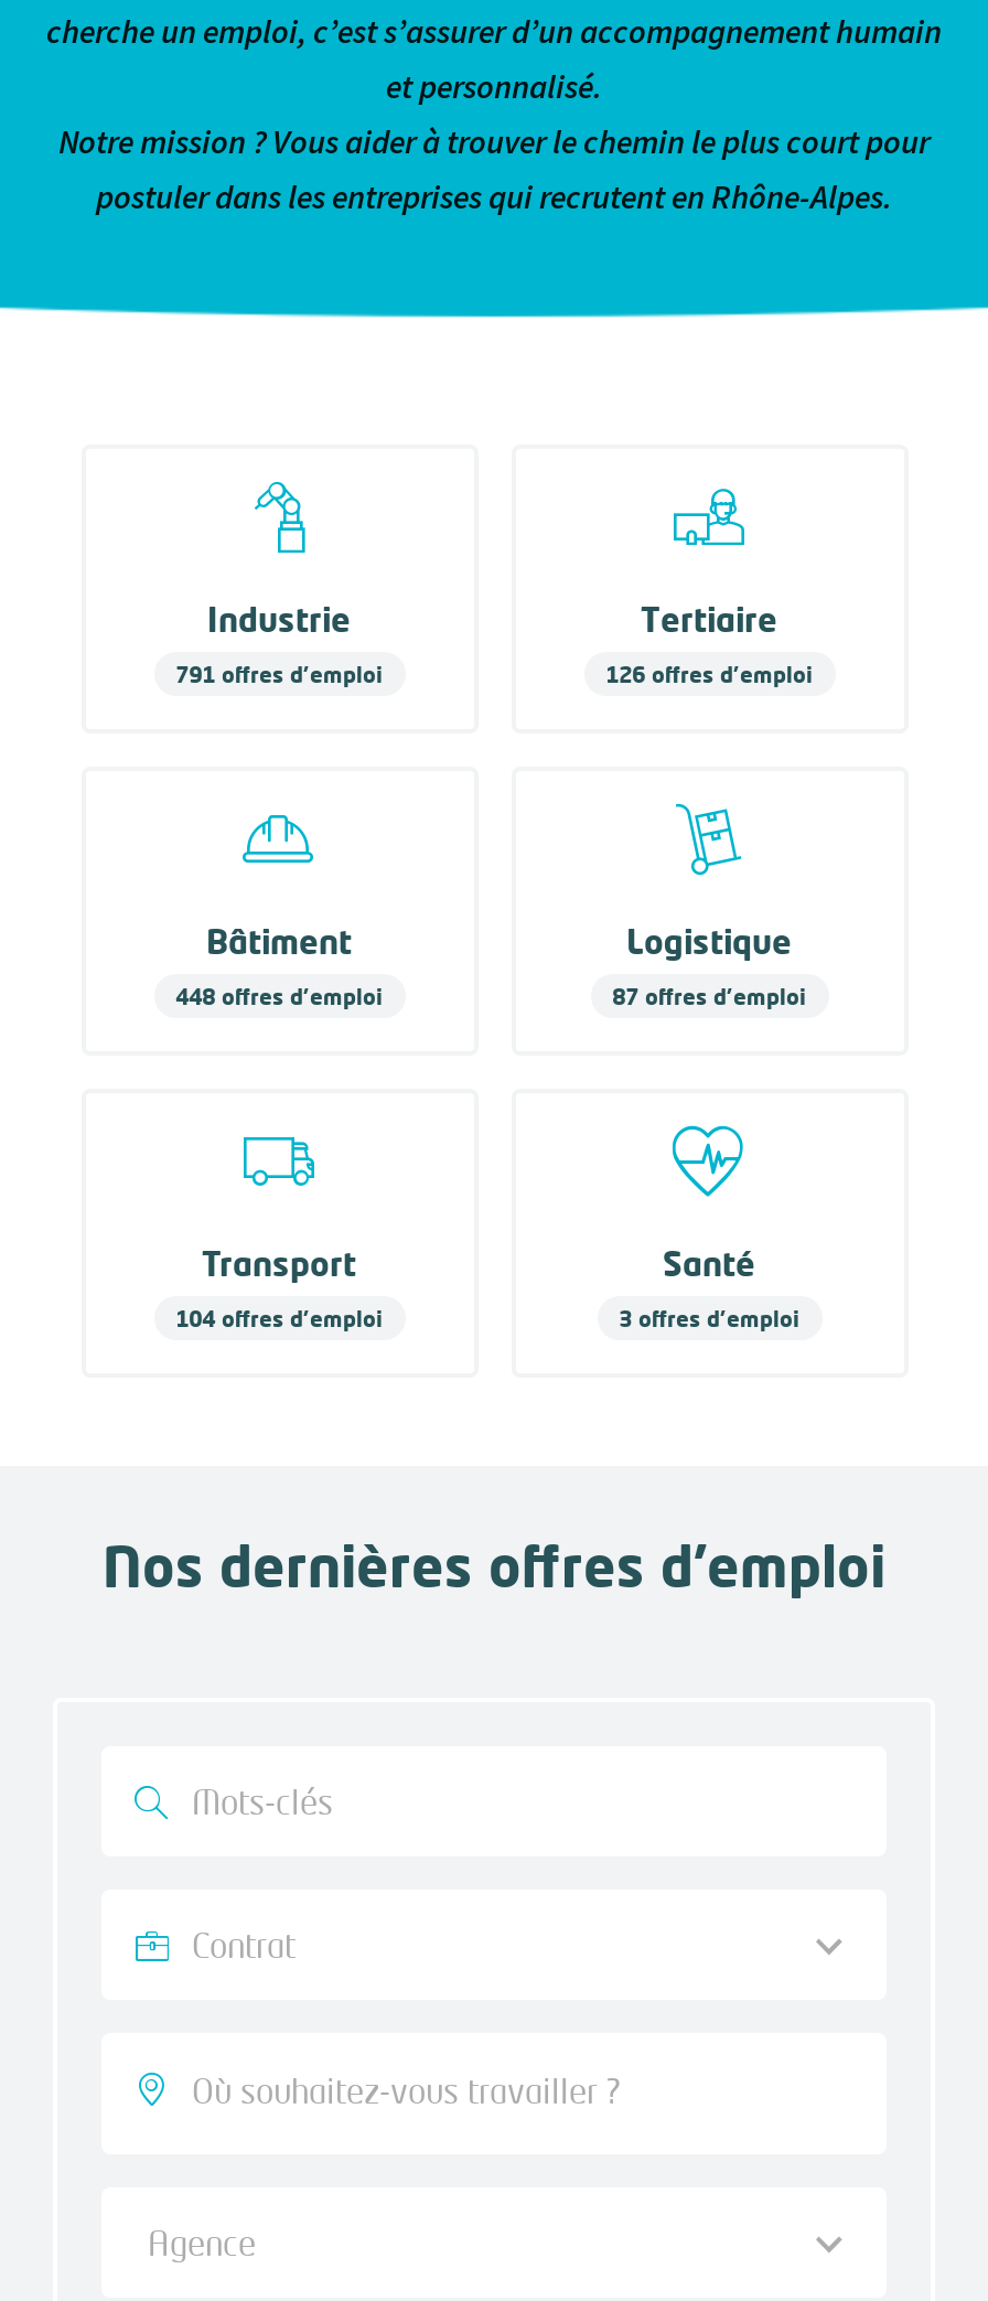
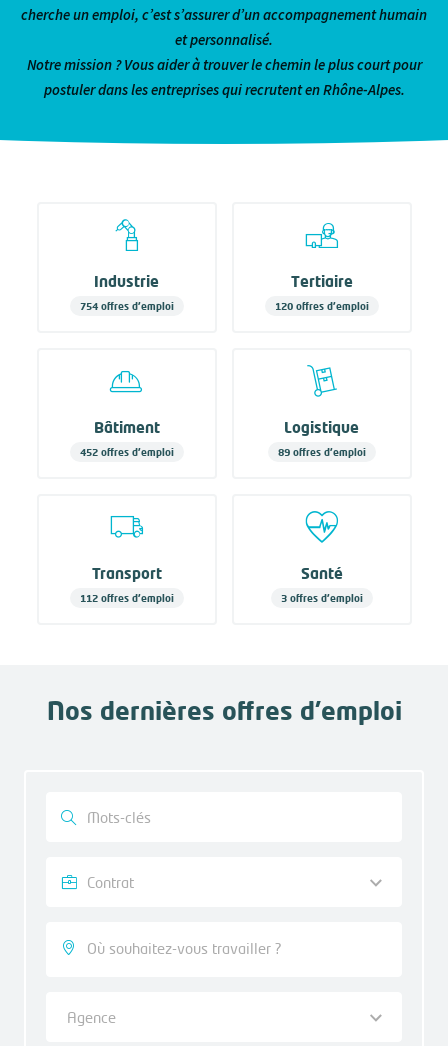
[175,661,383,687] 791 offres d'emploi -> [79,300,173,312] 754 offres d'emploi
[605,661,813,687] 126 offres d'emploi -> [274,300,368,312] 120 offres d'emploi
[175,983,383,1009] 448 offres d'emploi -> [79,446,173,458] 452 offres d'emploi
[612,983,806,1009] 87 offres d'emploi -> [277,446,365,458] 89 offres d'emploi
[175,1305,383,1331] 104 offres d'emploi -> [79,592,173,604] 112 offres d'emploi

